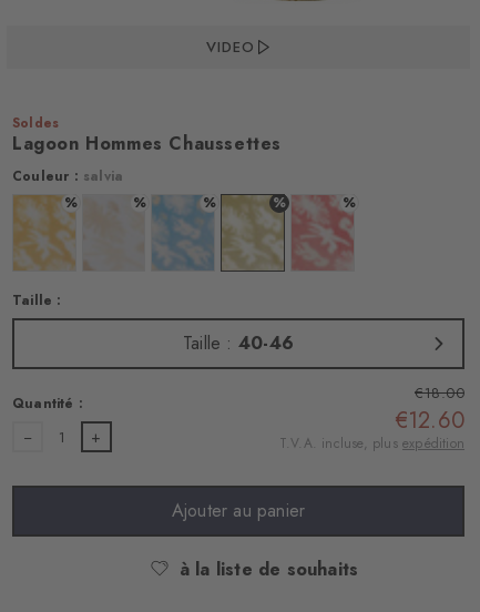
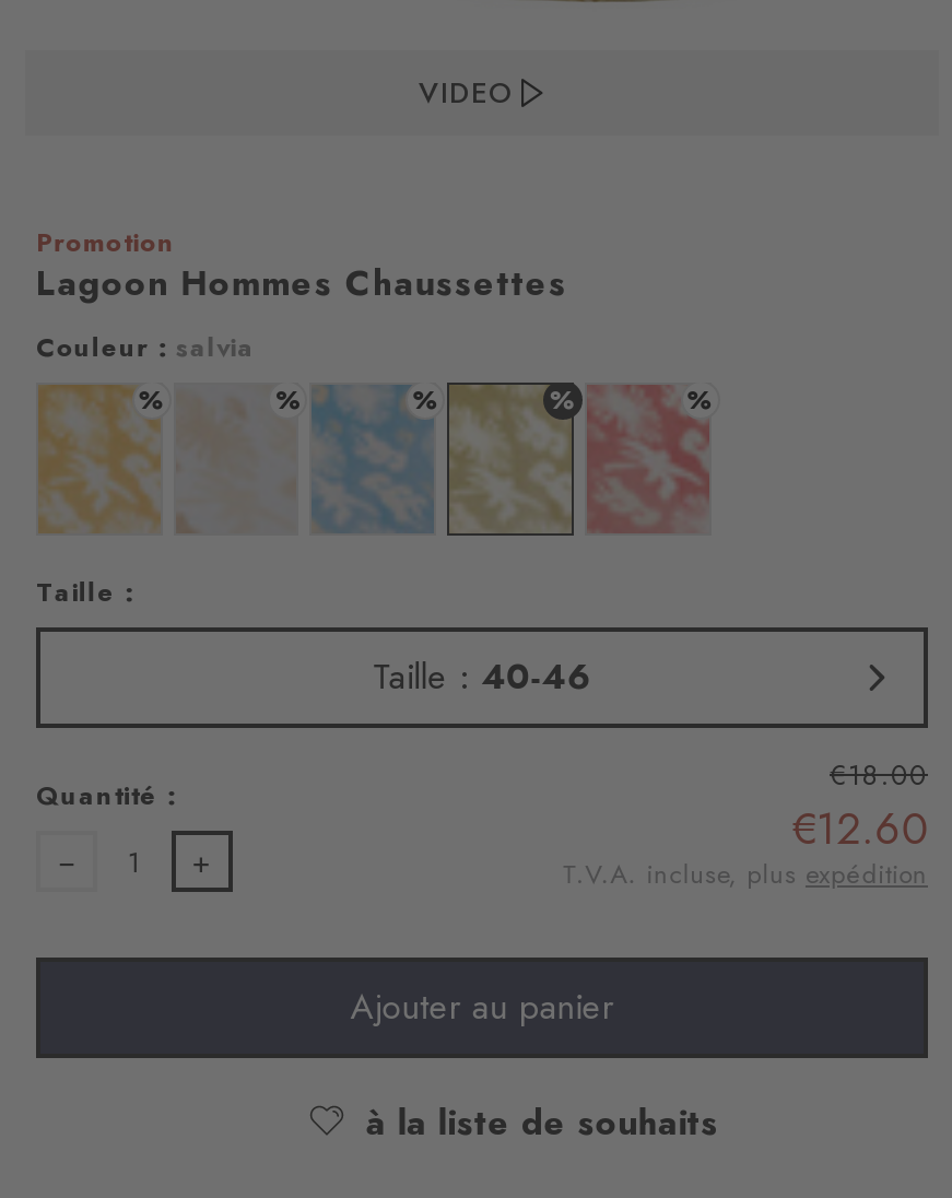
[12,113,59,133] Soldes -> [36,223,176,262] Promotion

